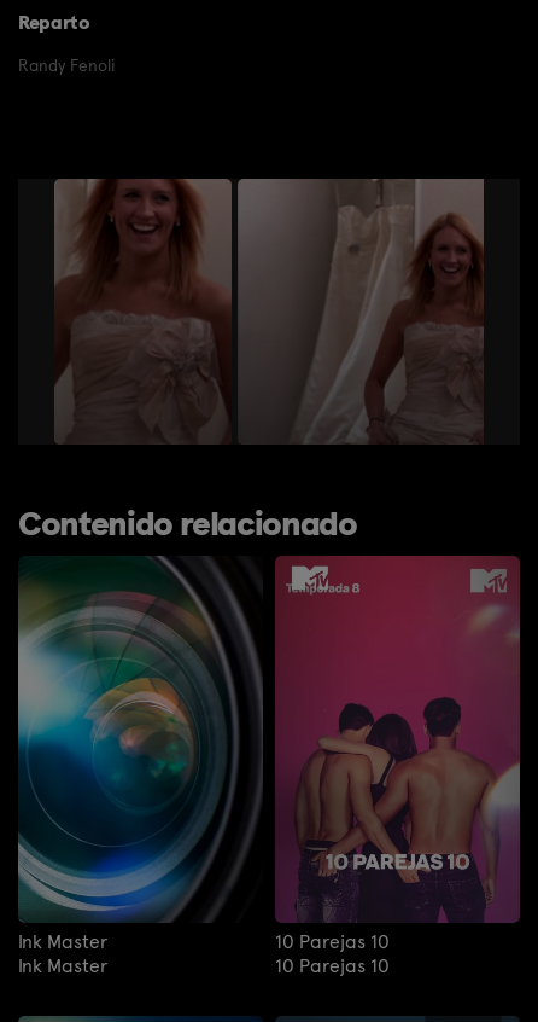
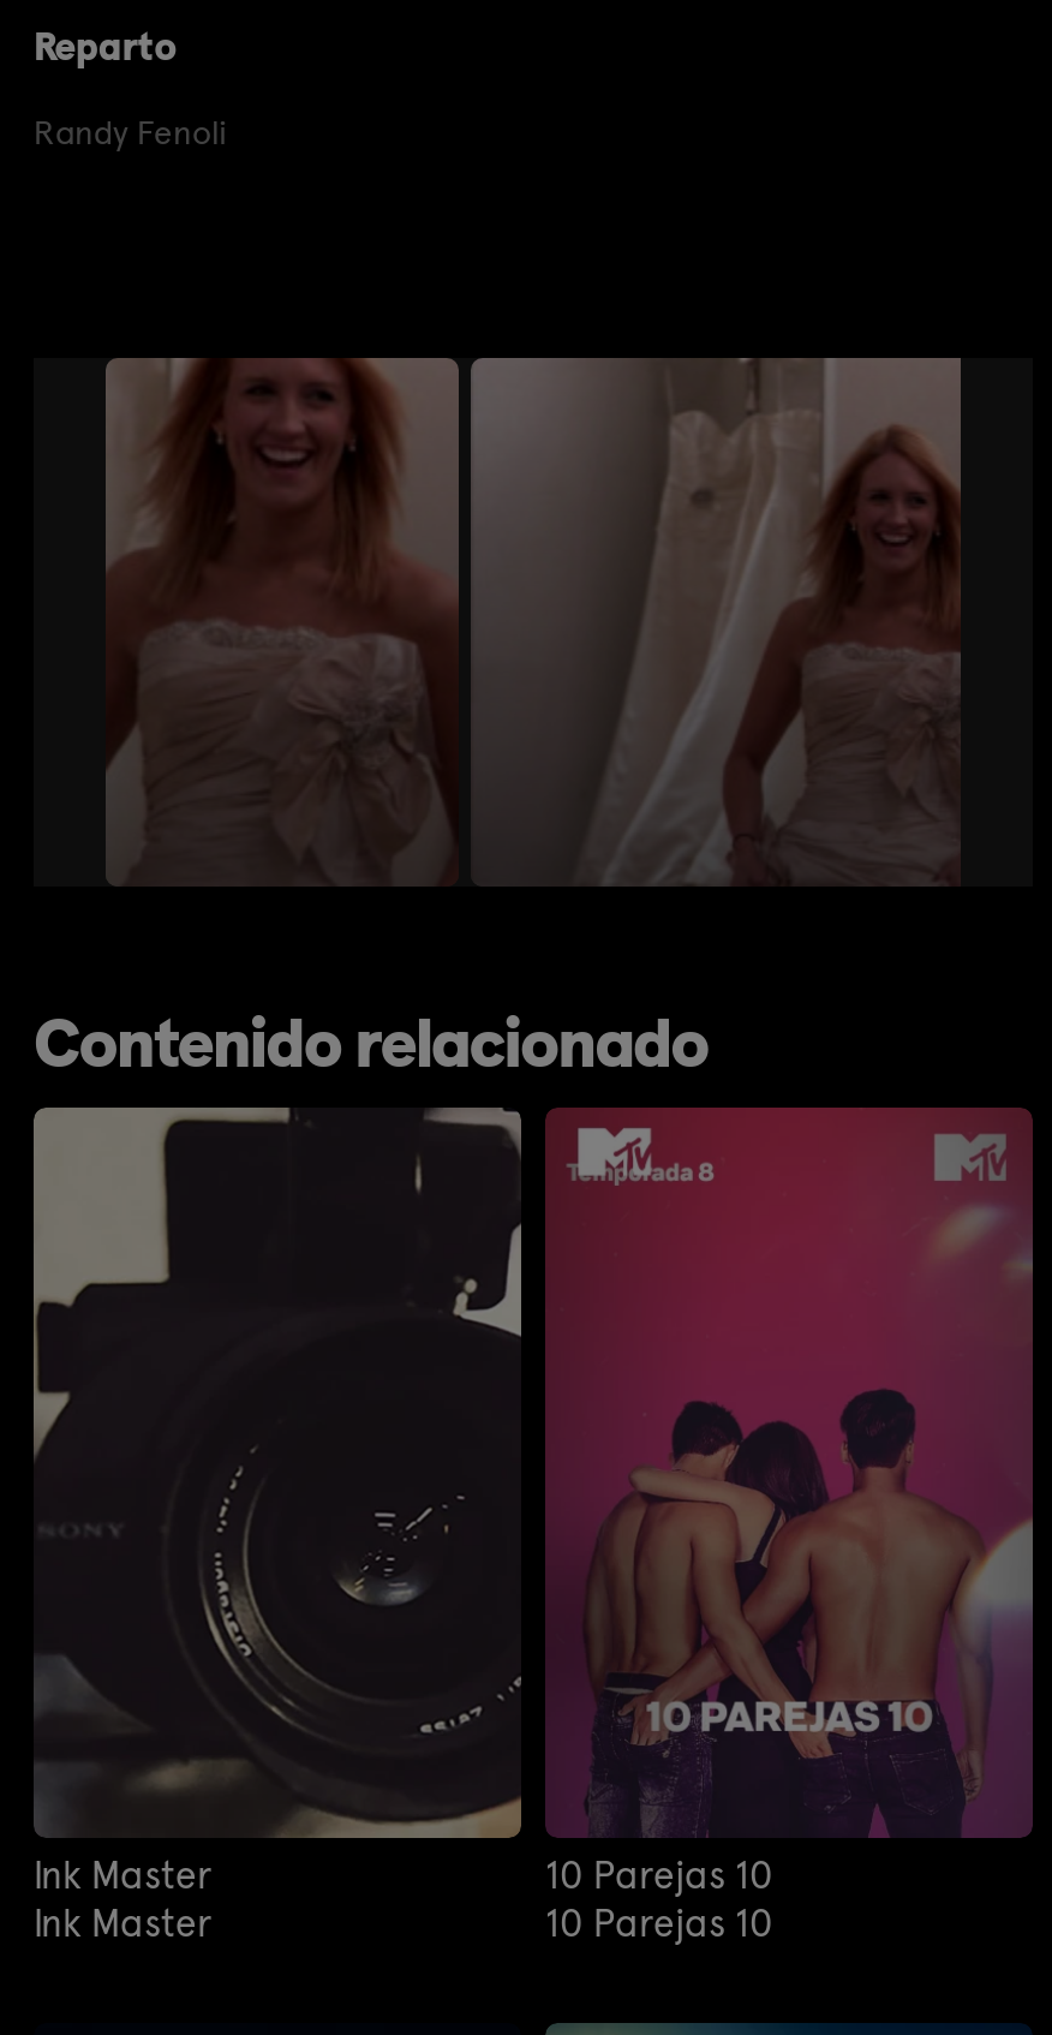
[17,556,263,923] [image] -> [31,1105,524,1840] [image]

